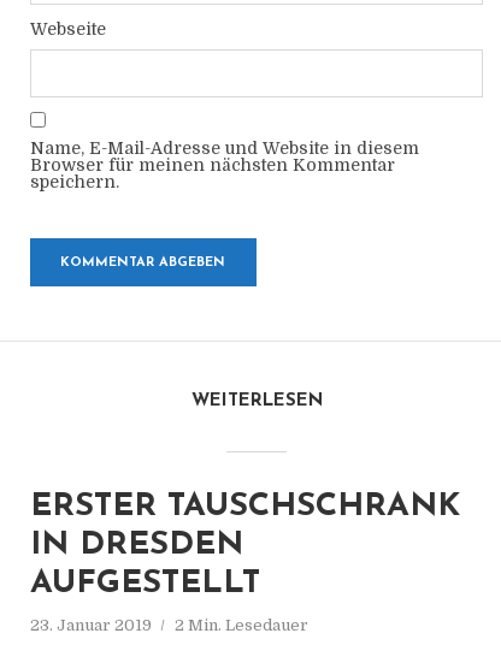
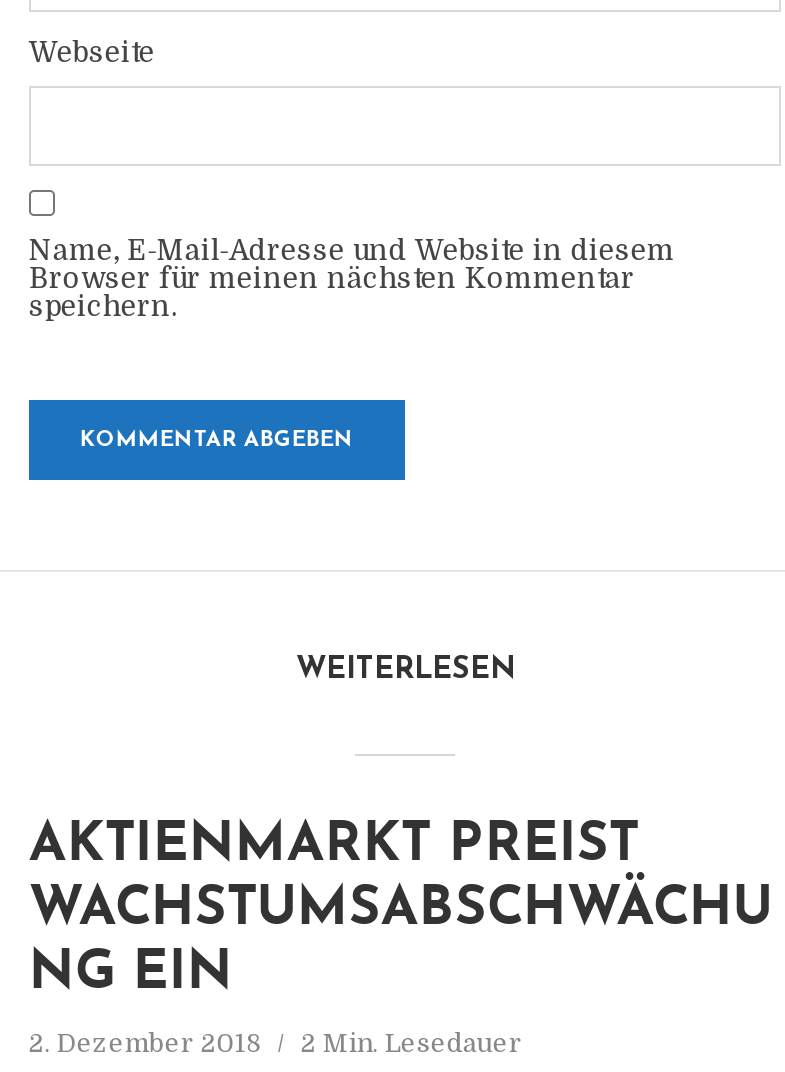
[30,491,460,600] ERSTER TAUSCHSCHRANK | IN DRESDEN | AUFGESTELLT -> [29,820,773,1002] AKTIENMARKT PREIST | WACHSTUMSABSCHWÄCHU | NG EIN
[30,616,308,634] 23. Januar 2019 2 Min. Lesedauer -> [29,1028,523,1058] 2. Dezember 2018 2 Min. Lesedauer

